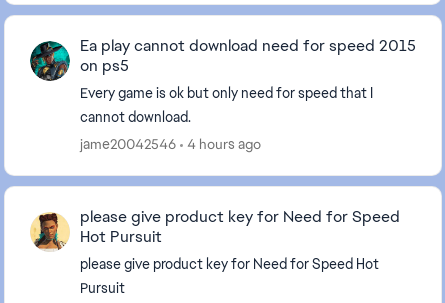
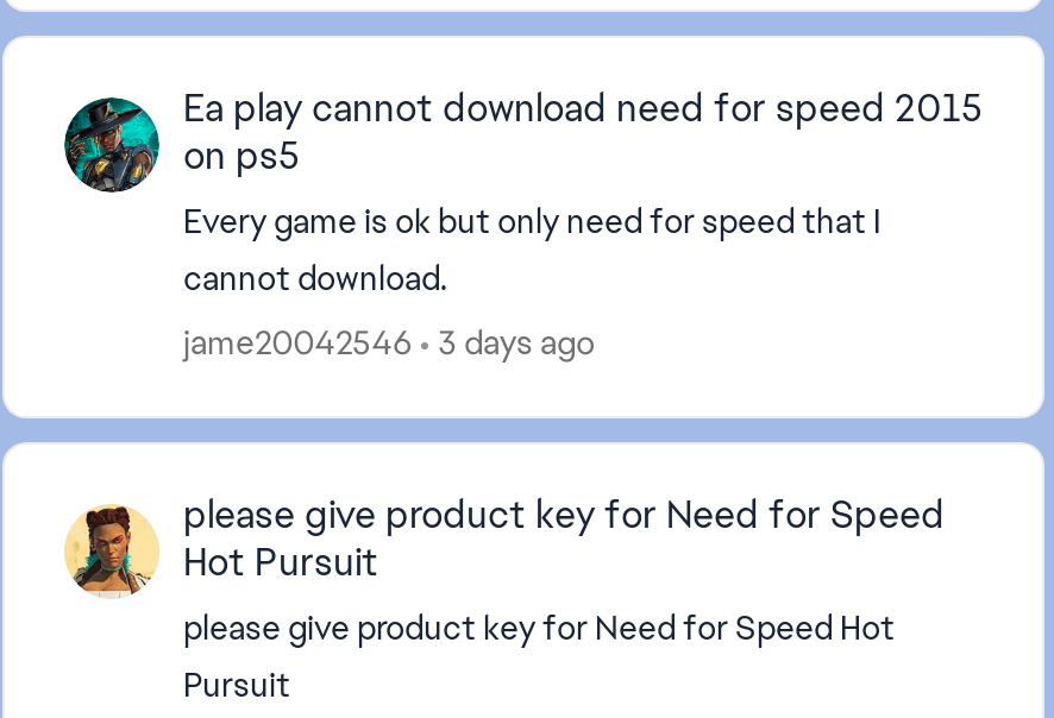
[80,135,261,153] jame20042546 4 hours ago -> [183,321,595,364] jame20042546 3 days ago

